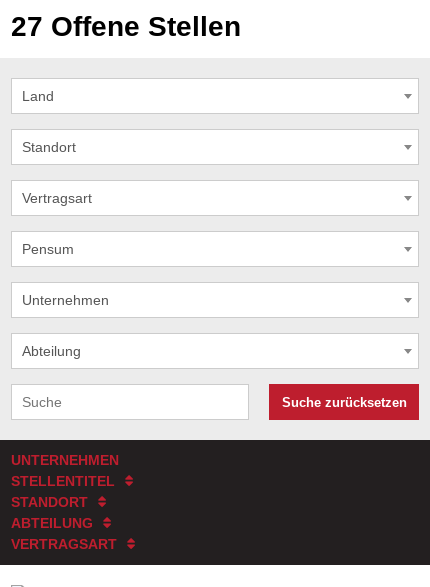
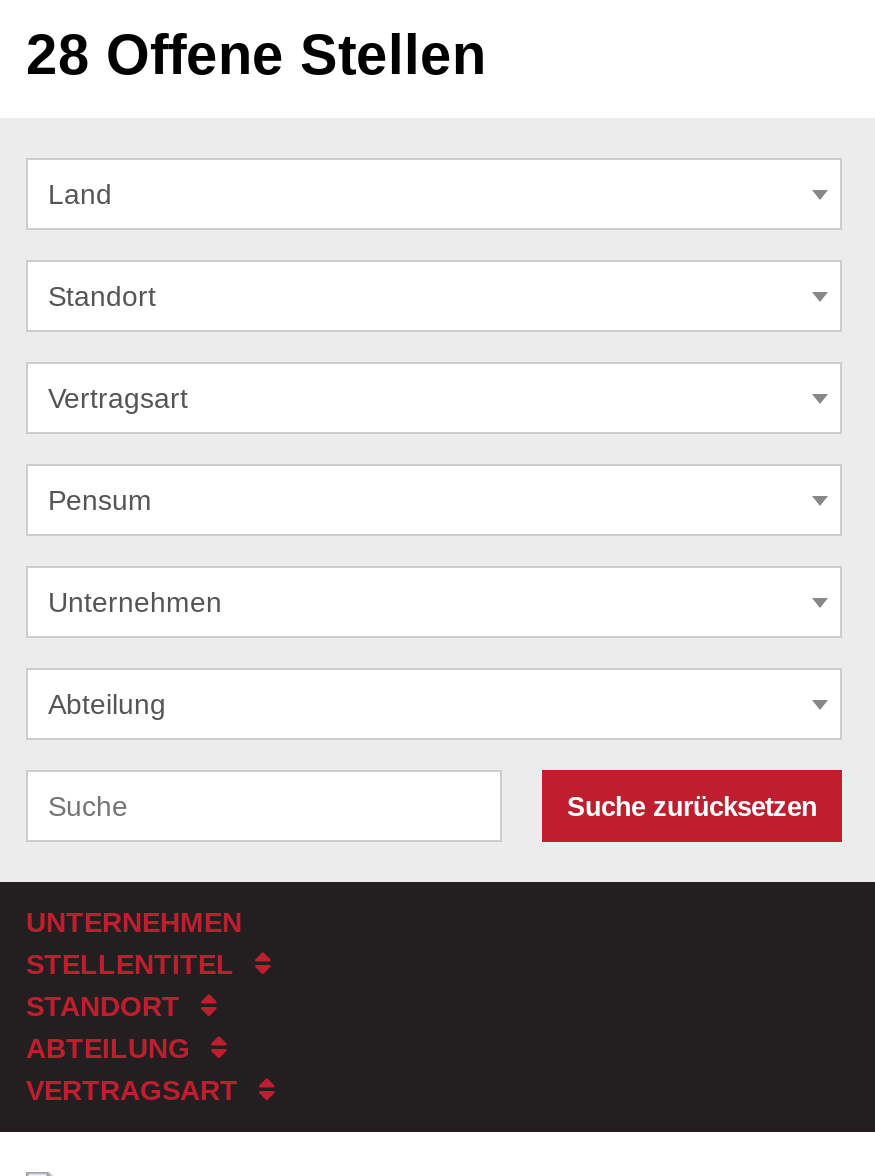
[11,11,241,42] 27 Offene Stellen -> [26,24,486,86] 28 Offene Stellen

